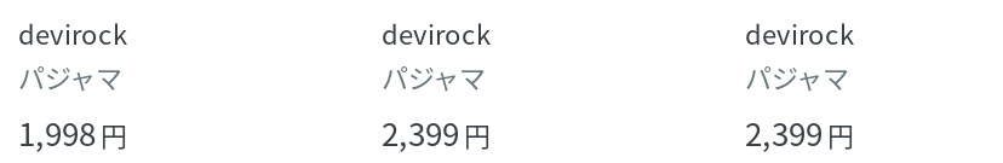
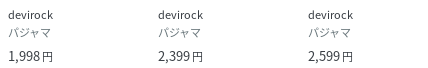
[745,110,854,156] 2,399 円 -> [308,46,353,65] 2,599 円

